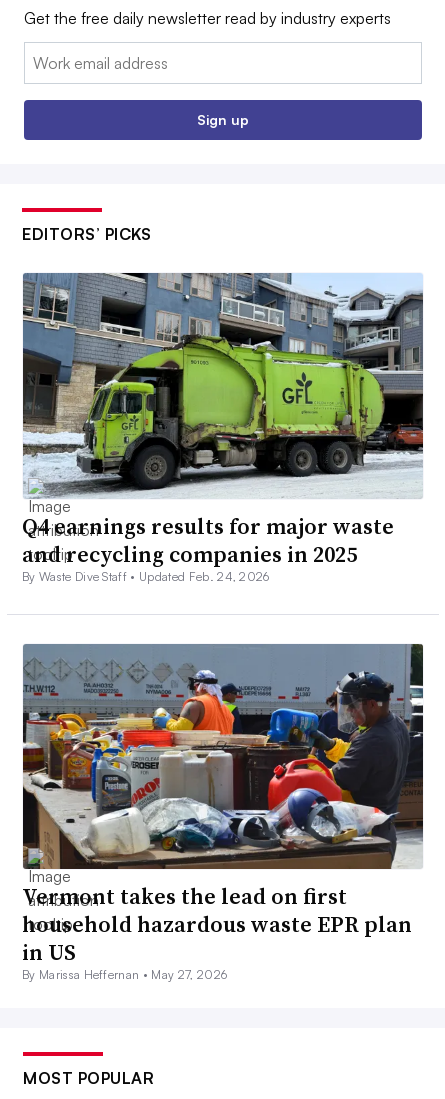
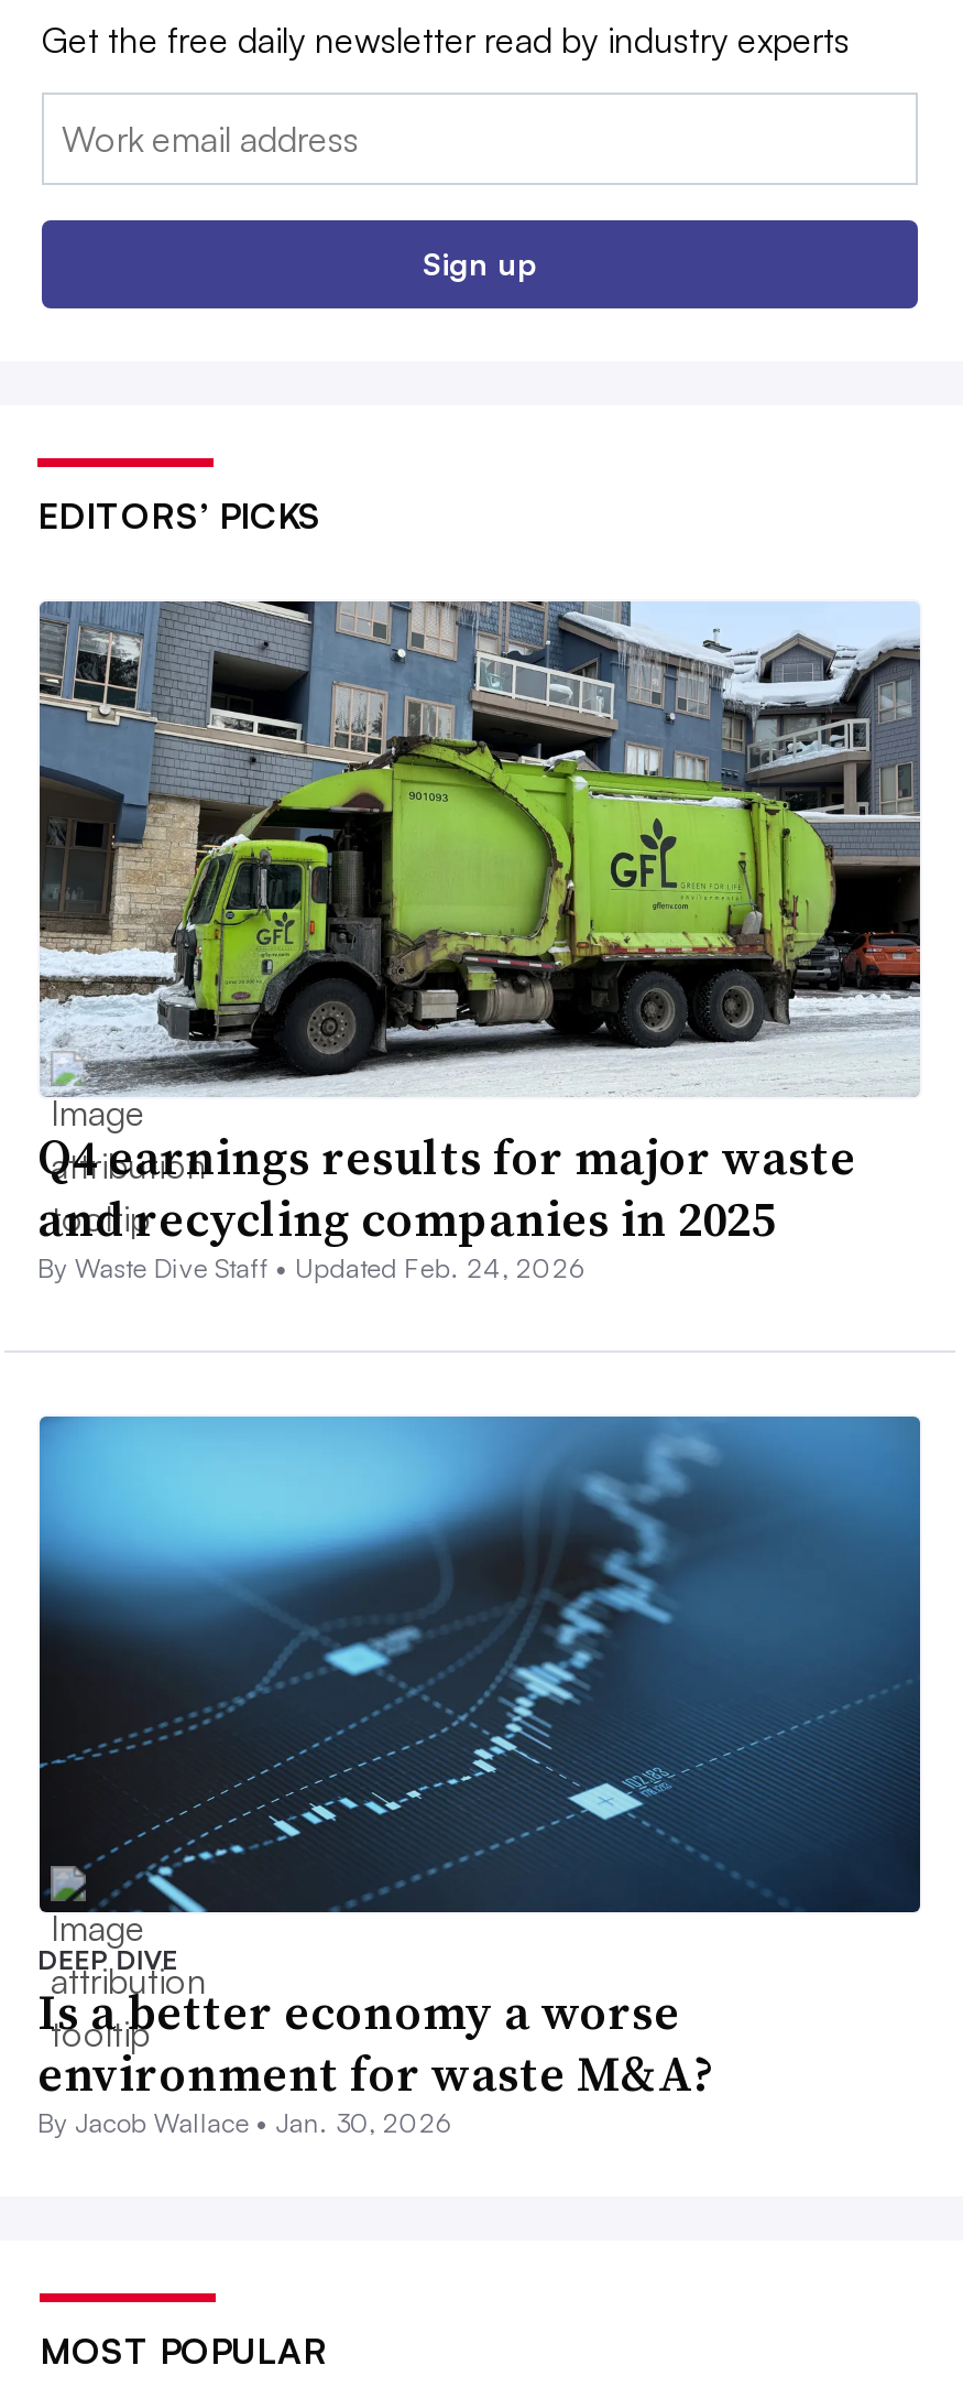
[22,643,424,982] [image] | Vermont takes the lead on first | household hazardous waste EPR plan | in US | By Marissa Heffernan • May 27, 2026 -> [37,1414,922,2140] [image] | DEEP DIVE | Is a better economy a worse | environment for waste M&A? | By Jacob Wallace • Jan. 30, 2026

